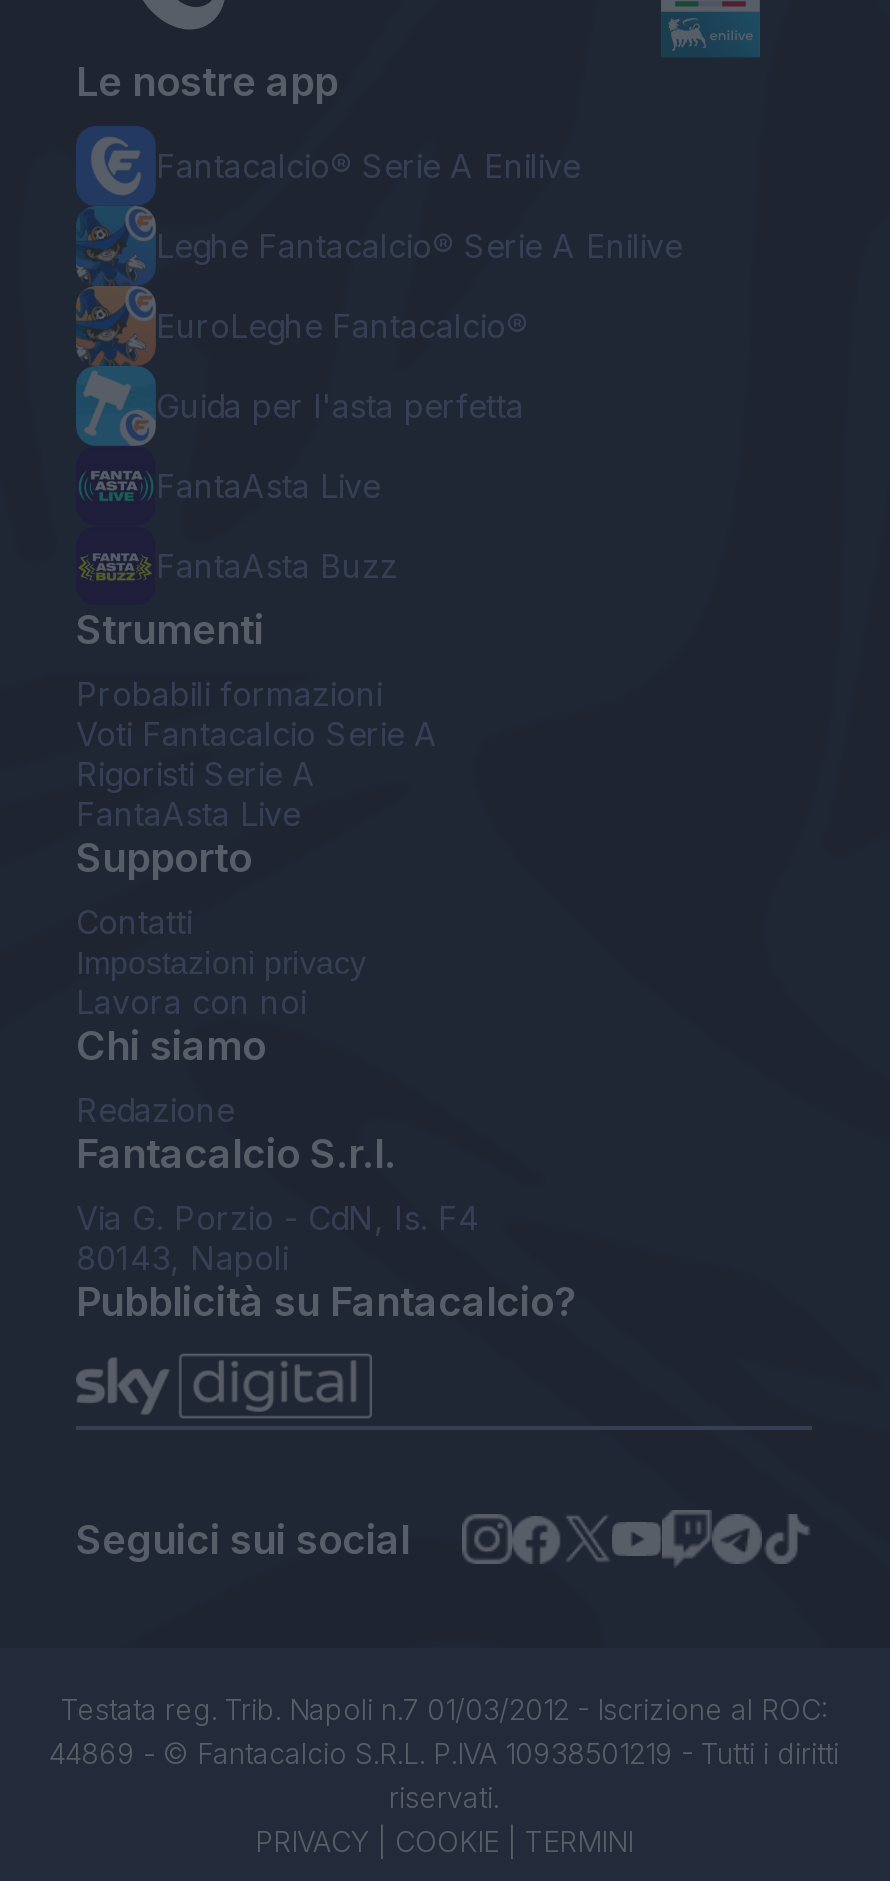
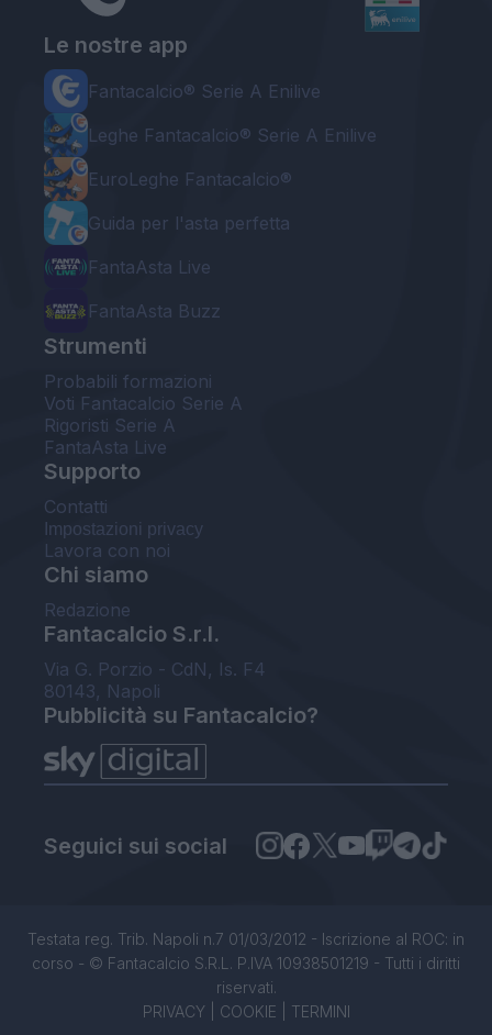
[49,1692,839,1770] Testata reg. Trib. Napoli n.7 01/03/2012 - Iscrizione al ROC: | 44869 - © Fantacalcio S.R.L. P.IVA 10938501219 - Tutti i diritti -> [27,929,465,972] Testata reg. Trib. Napoli n.7 01/03/2012 - Iscrizione al ROC: in | corso - © Fantacalcio S.R.L. P.IVA 10938501219 - Tutti i diritti

